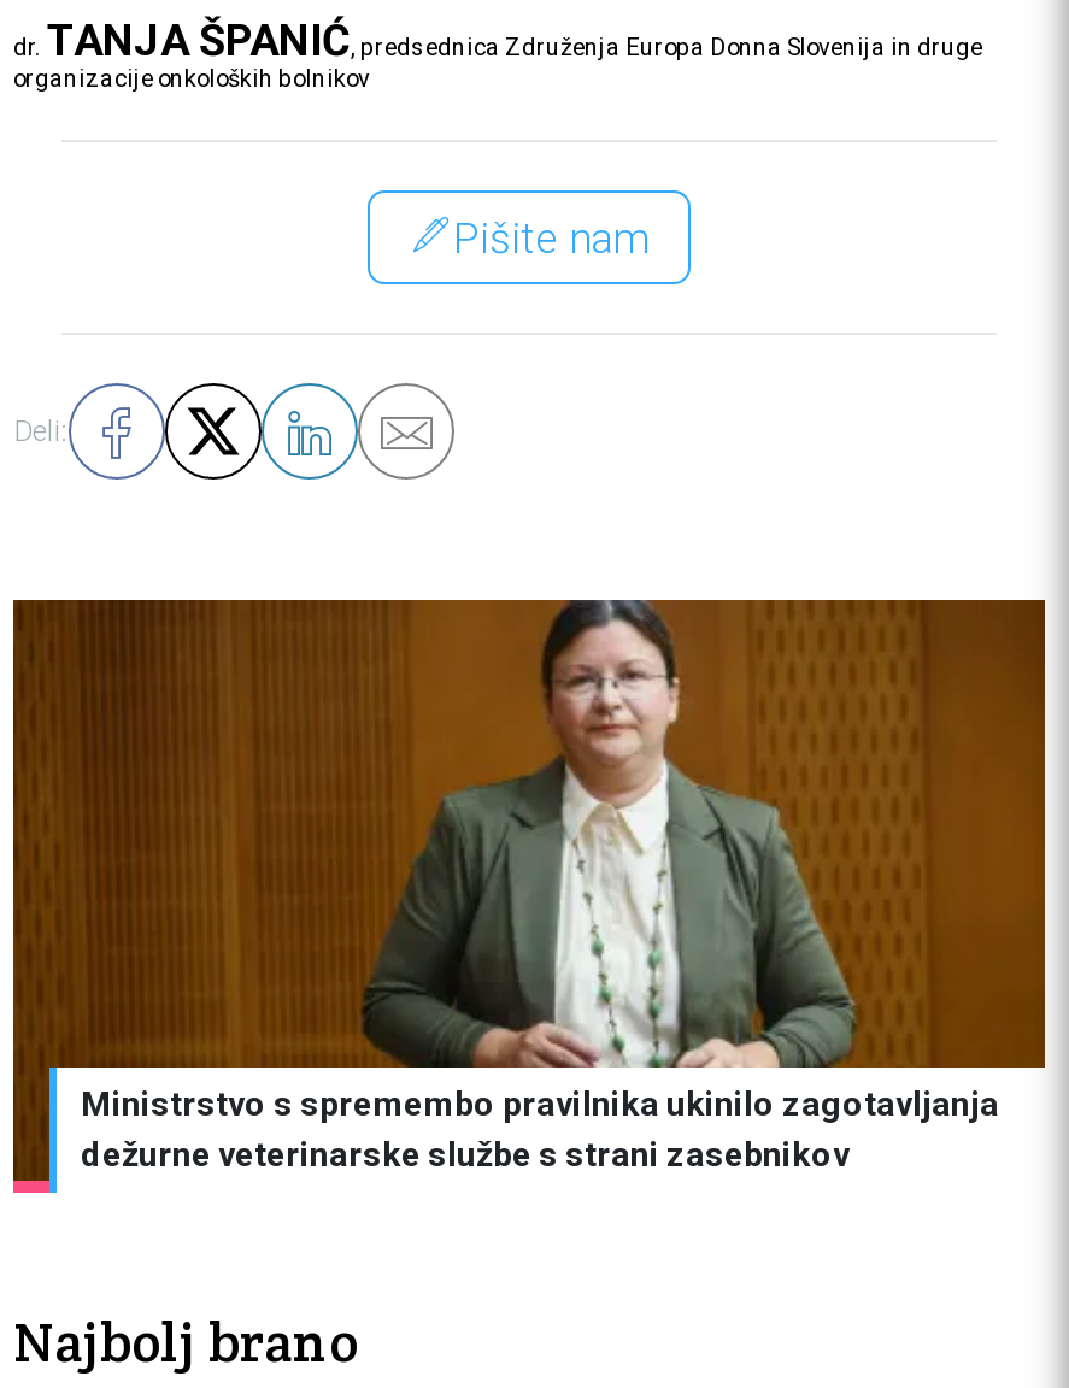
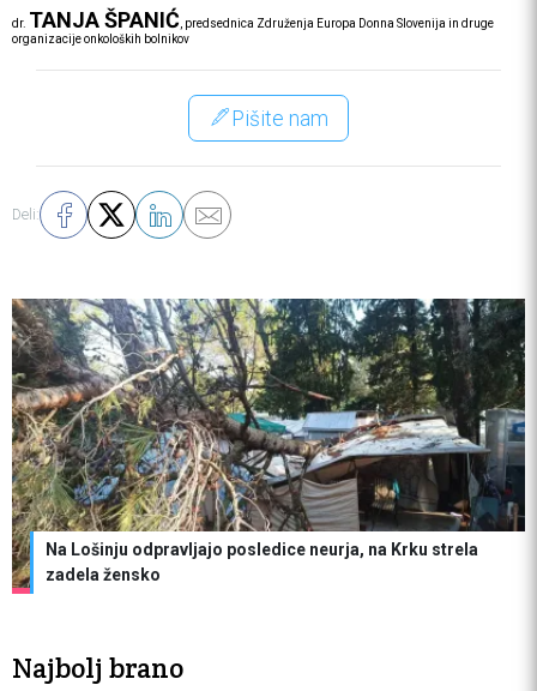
[13,598,1047,1181] [image] | Ministrstvo s spremembo pravilnika ukinilo zagotavljanja | dežurne veterinarske službe s strani zasebnikov -> [11,298,526,588] [image] | Na Lošinju odpravljajo posledice neurja, na Krku strela | zadela žensko

